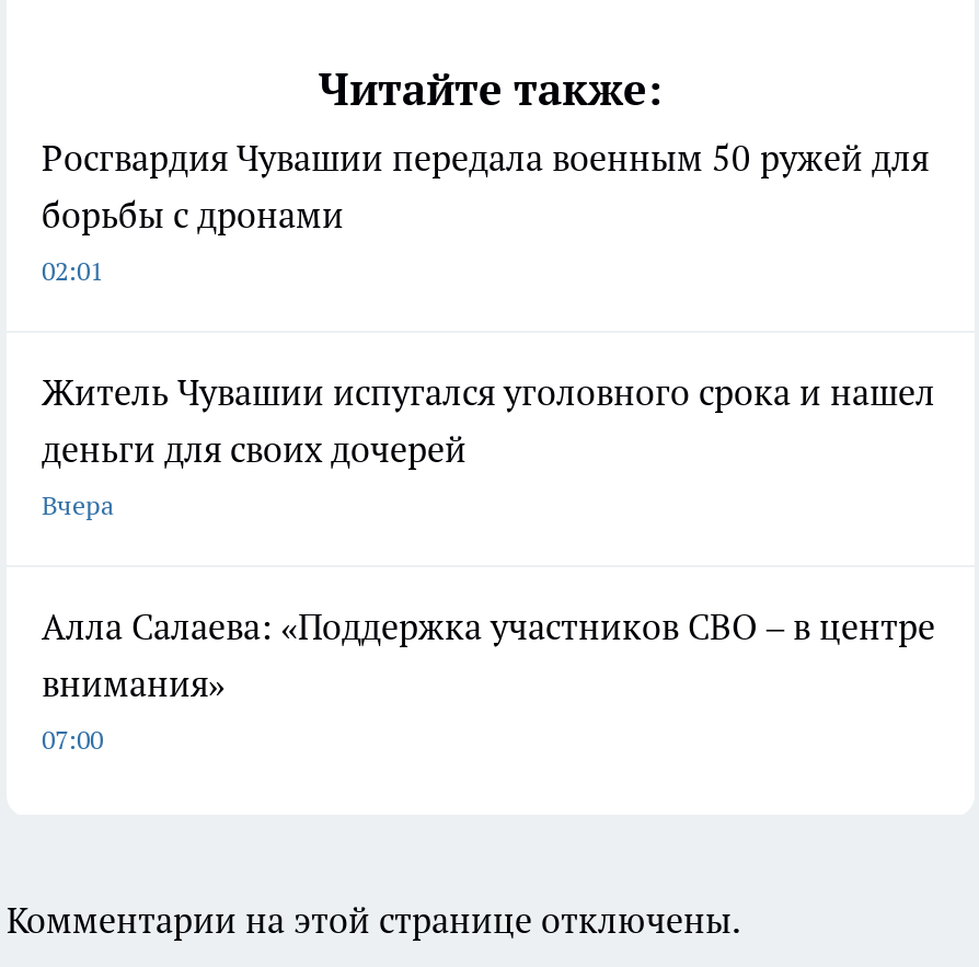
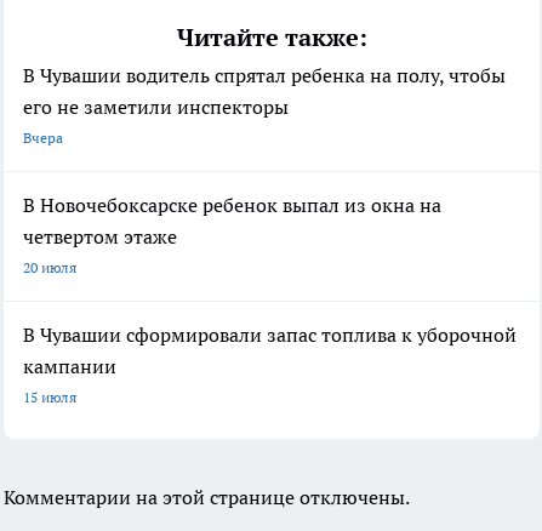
[42,136,935,471] Росгвардия Чувашии передала военным 50 ружей для | борьбы с дронами | 02:01 | Житель Чувашии испугался уголовного срока и нашел | деньги для своих дочерей -> [23,63,506,119] В Чувашии водитель спрятал ребенка на полу, чтобы | его не заметили инспекторы
moved [42,488,114,521] -> [23,128,63,147]: Вчера
[42,604,935,755] Алла Салаева: «Поддержка участников СВО – в центре | внимания» | 07:00 -> [23,193,517,406] В Новочебоксарске ребенок выпал из окна на | четвертом этаже | 20 июля | В Чувашии сформировали запас топлива к уборочной | кампании | 15 июля

